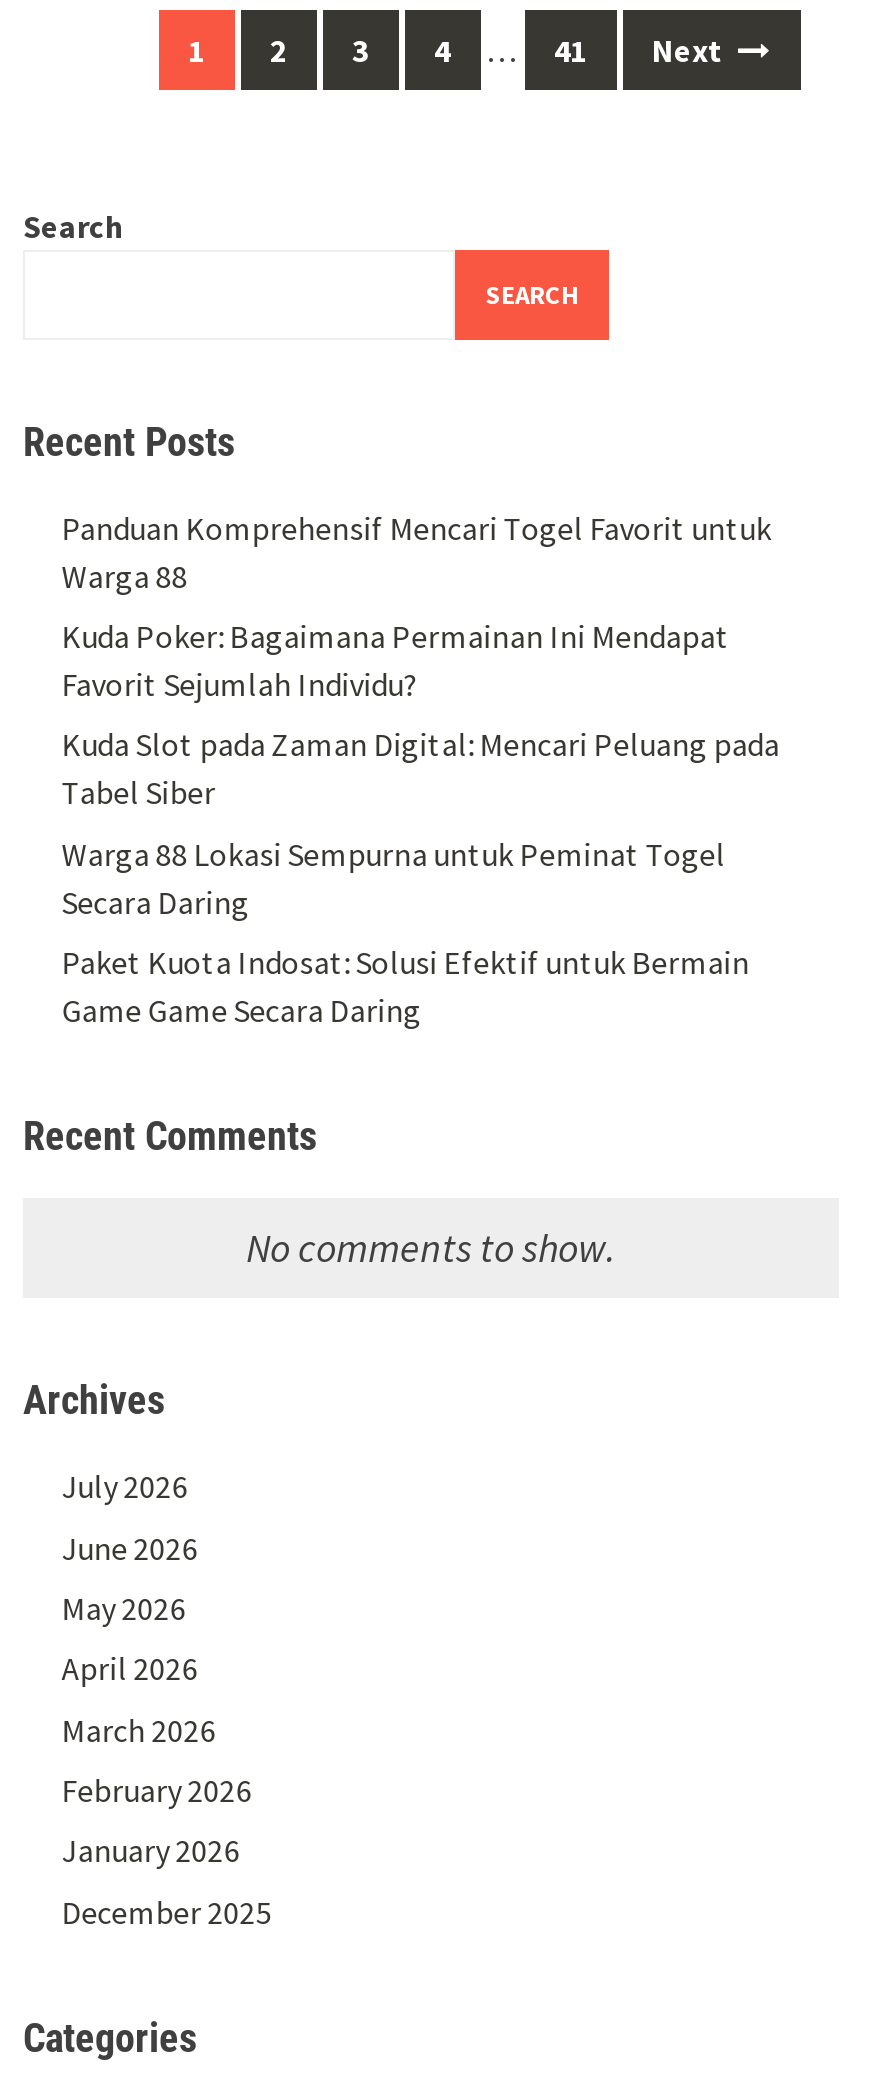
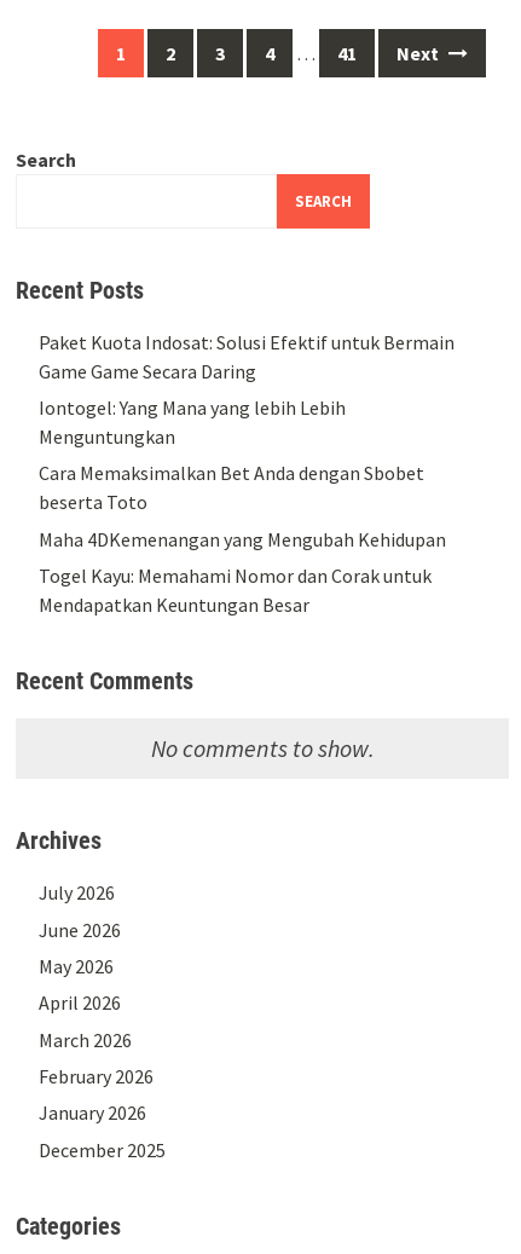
[61,507,779,921] Panduan Komprehensif Mencari Togel Favorit untuk | Warga 88 | Kuda Poker: Bagaimana Permainan Ini Mendapat | Favorit Sejumlah Individu? | Kuda Slot pada Zaman Digital: Mencari Peluang pada | Tabel Siber | Warga 88 Lokasi Sempurna untuk Peminat Togel | Secara Daring -> none
moved [61,942,749,1030] -> [39,330,455,383]: Paket Kuota Indosat: Solusi Efektif untuk Bermain | Game Game Secara Daring
none -> [39,395,446,617] Iontogel: Yang Mana yang lebih Lebih | Menguntungkan | Cara Memaksimalkan Bet Anda dengan Sbobet | beserta Toto | Maha 4DKemenangan yang Mengubah Kehidupan | Togel Kayu: Memahami Nomor dan Corak untuk | Mendapatkan Keuntungan Besar

